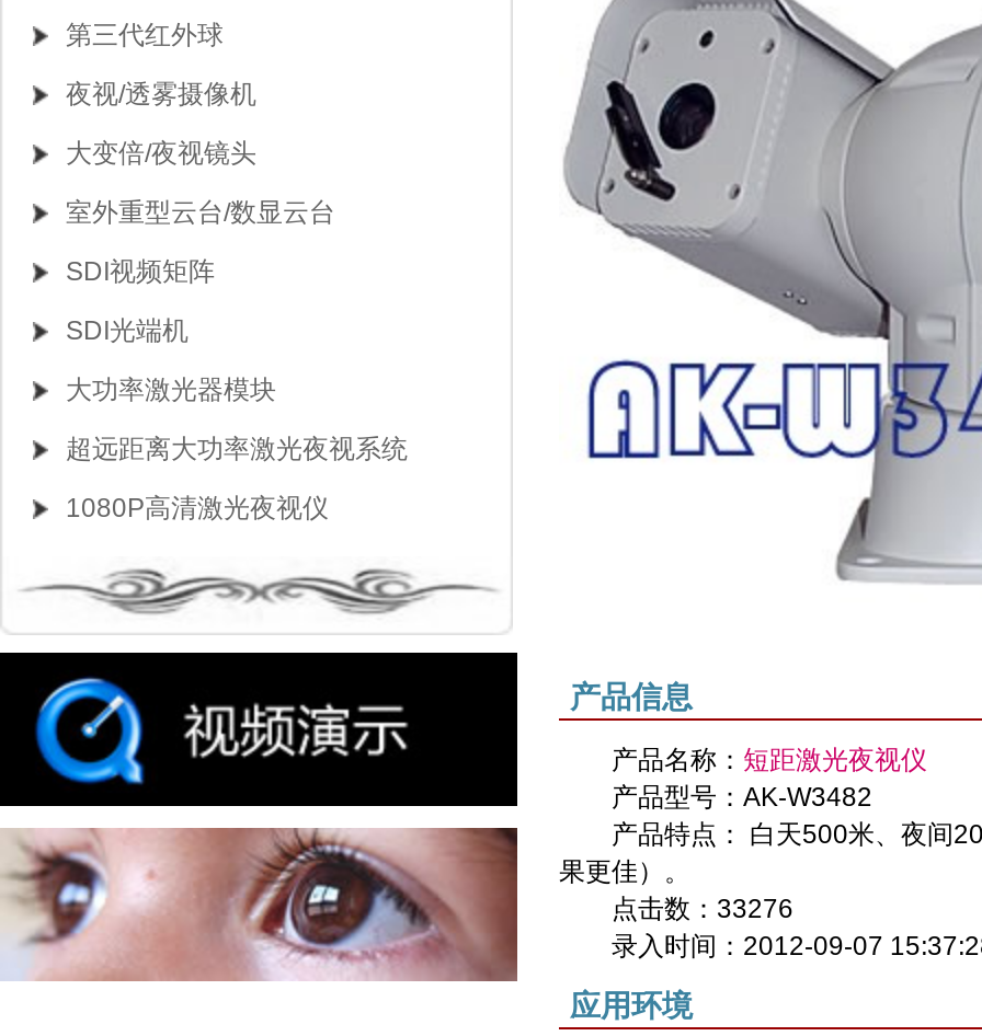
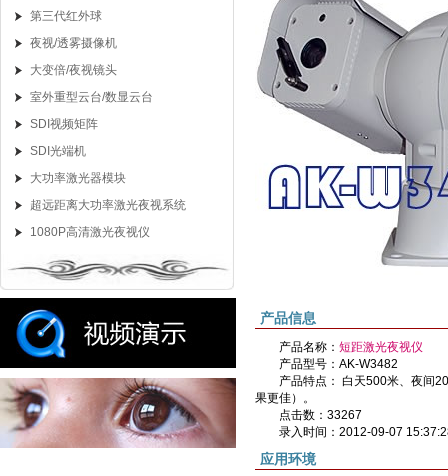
[612,894,793,924] 点击数：33276 -> [279,408,362,422] 点击数：33267

